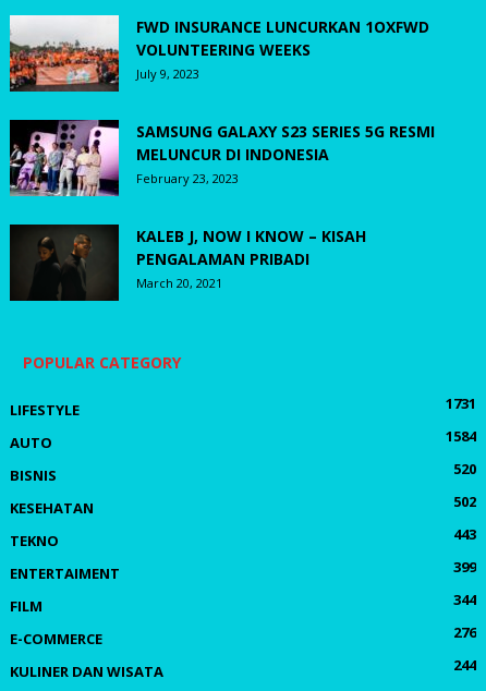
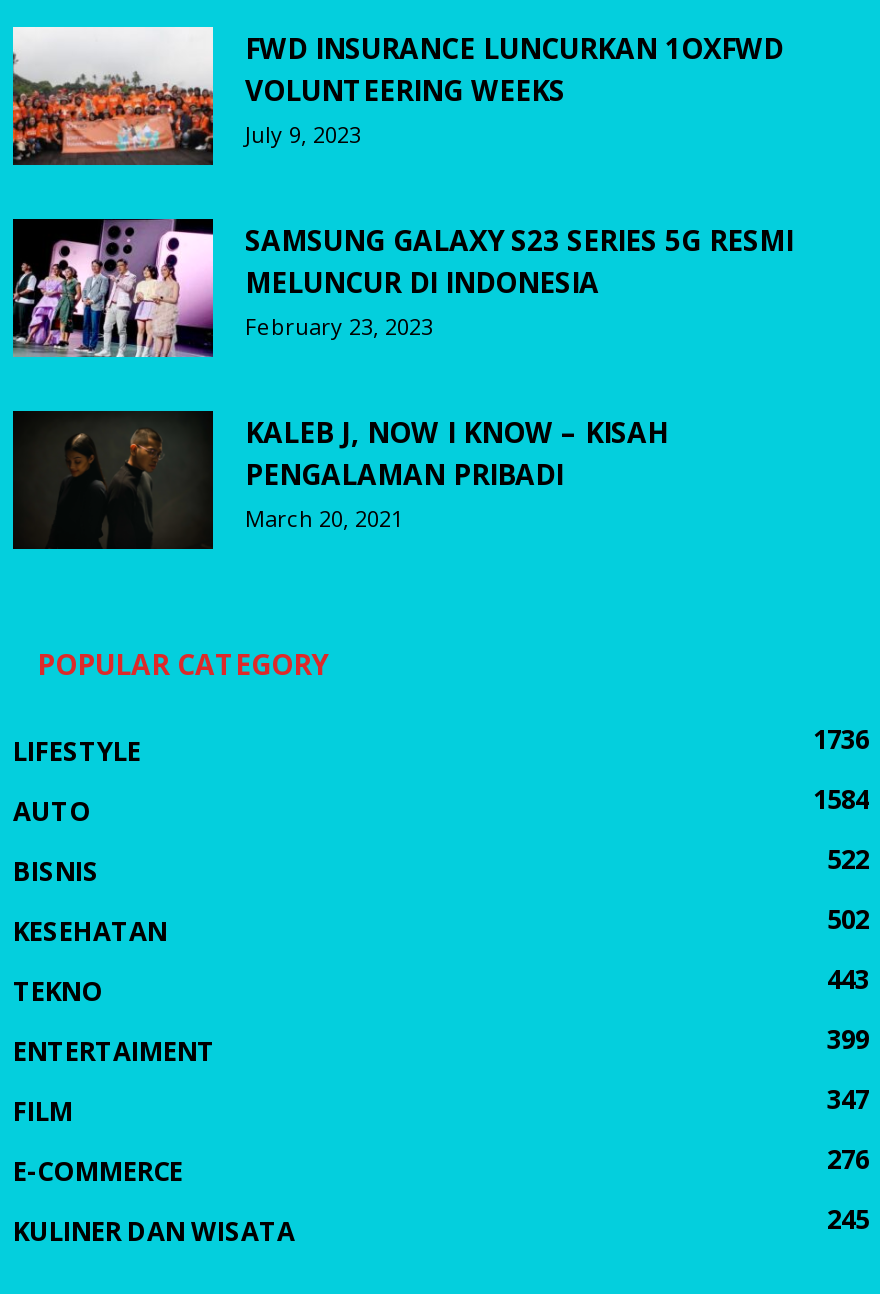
[446,393,476,413] 1731 -> [813,721,869,757] 1736
[453,459,476,478] 520 -> [827,841,869,877] 522
[453,590,476,609] 344 -> [827,1081,869,1117] 347
[453,655,476,675] 244 -> [827,1201,869,1237] 245

